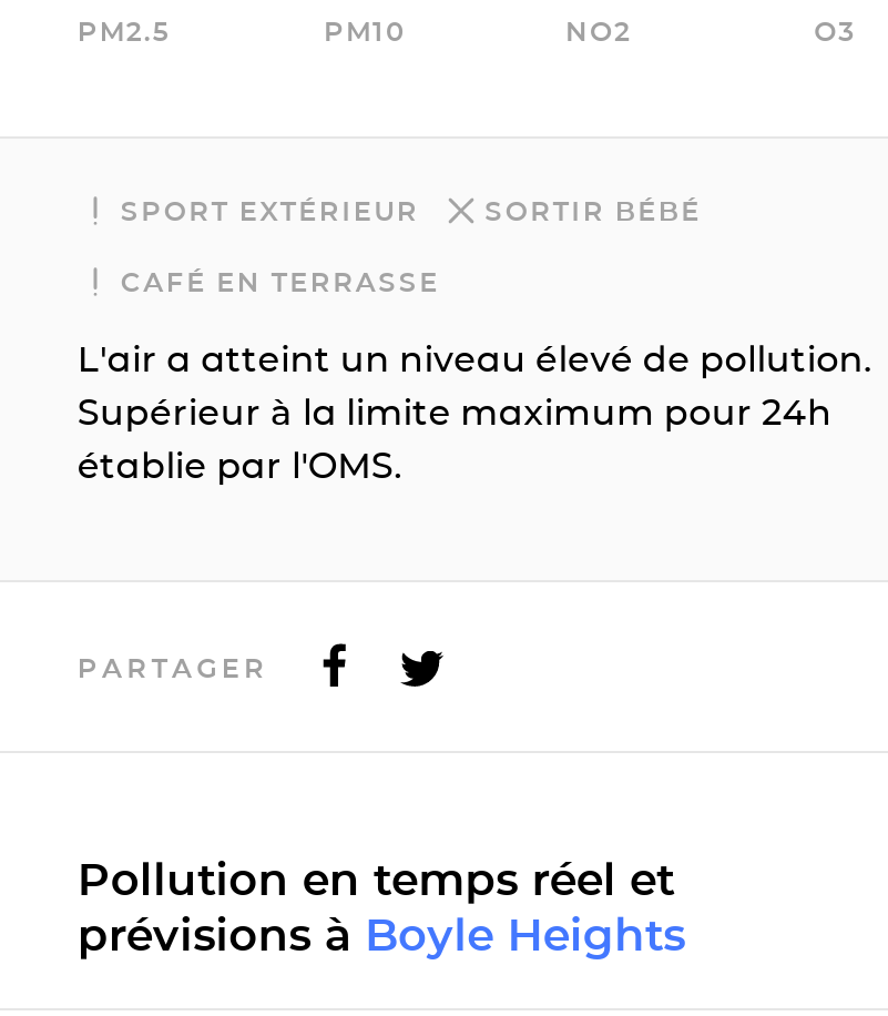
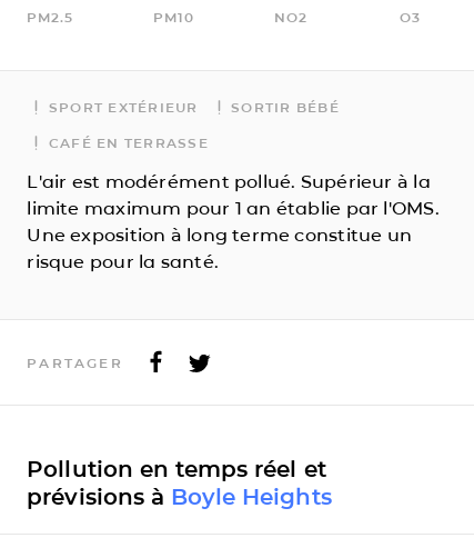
[77,338,873,486] L'air a atteint un niveau élevé de pollution. | Supérieur à la limite maximum pour 24h | établie par l'OMS. -> [27,171,439,272] L'air est modérément pollué. Supérieur à la | limite maximum pour 1 an établie par l'OMS. | Une exposition à long terme constitue un | risque pour la santé.

